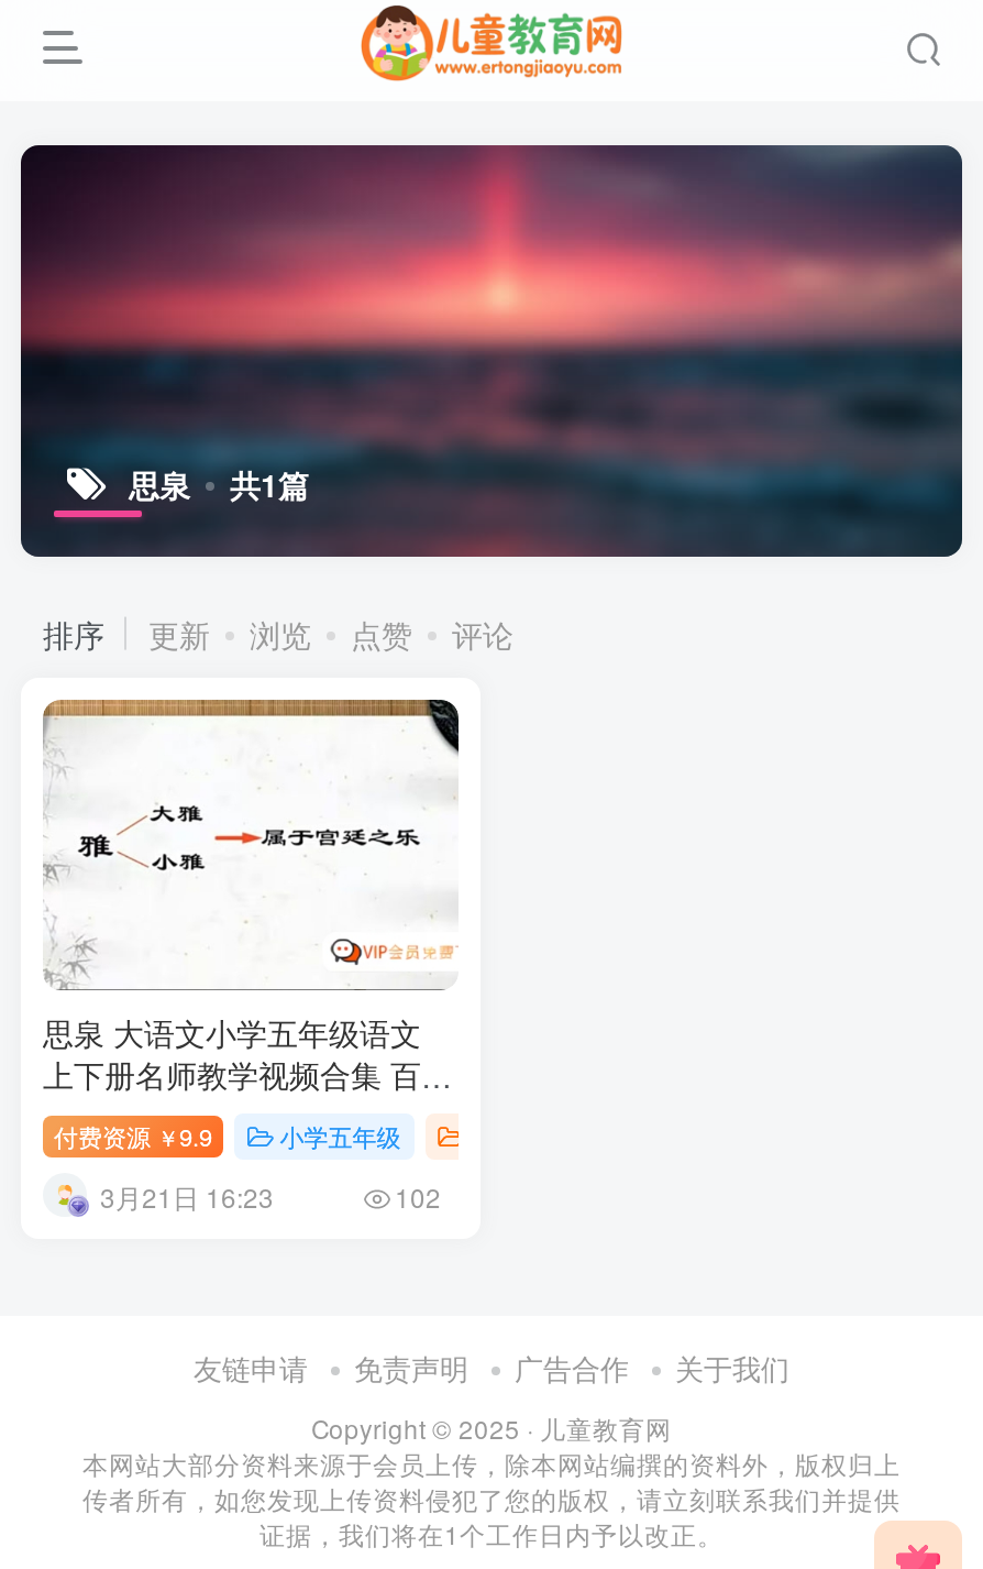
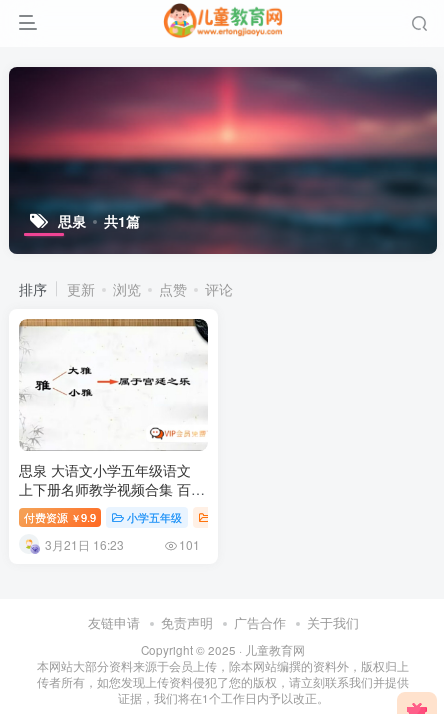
[395,1178,441,1216] 102 -> [179,536,200,553] 101

